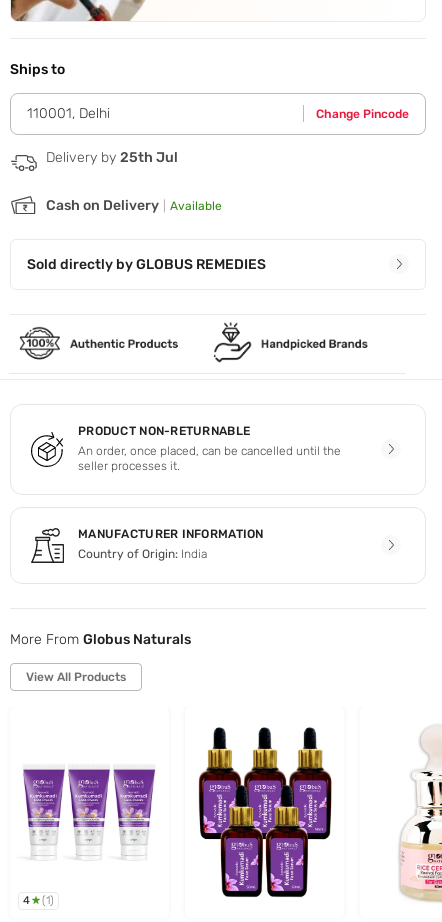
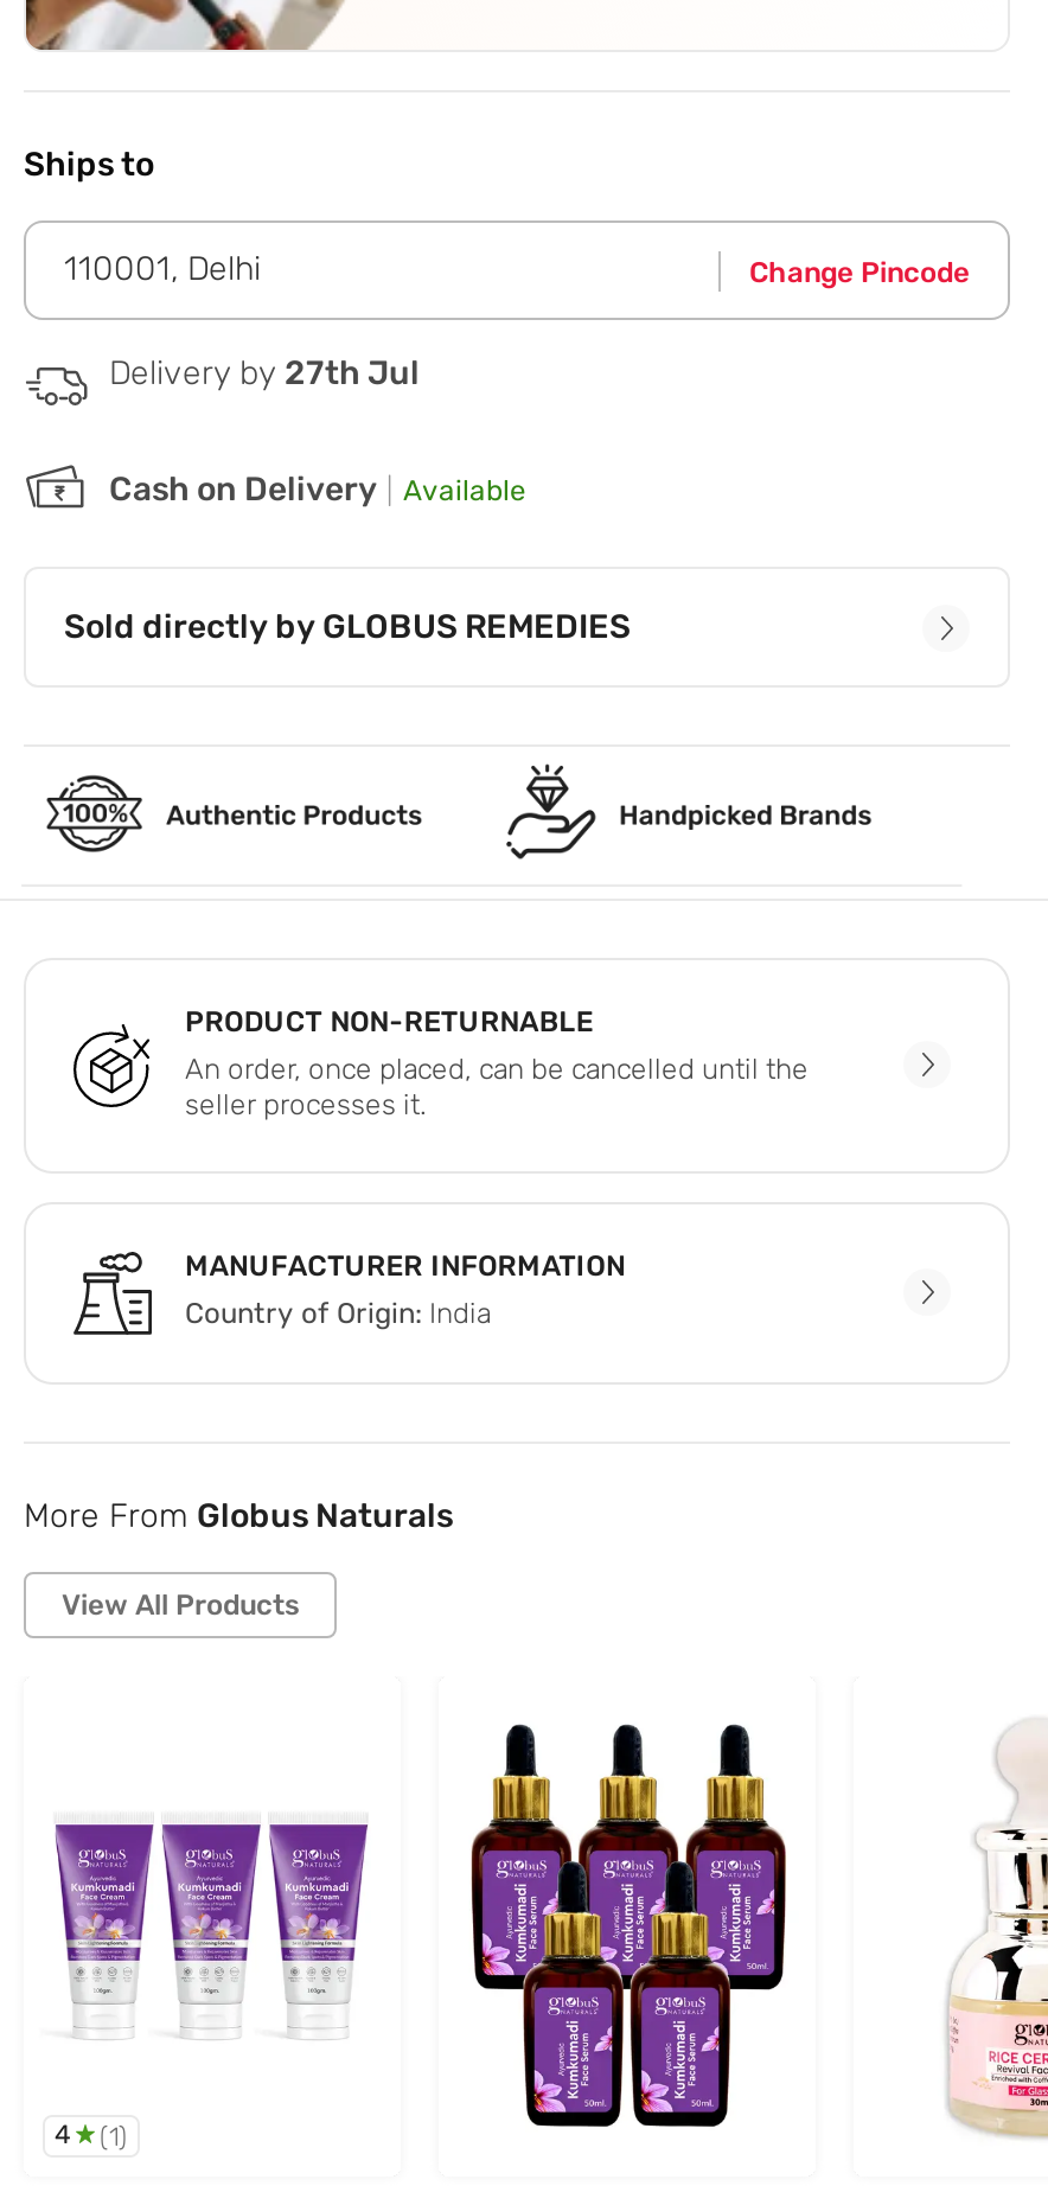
[46,149,178,166] Delivery by 25th Jul -> [109,353,420,393] Delivery by 27th Jul

